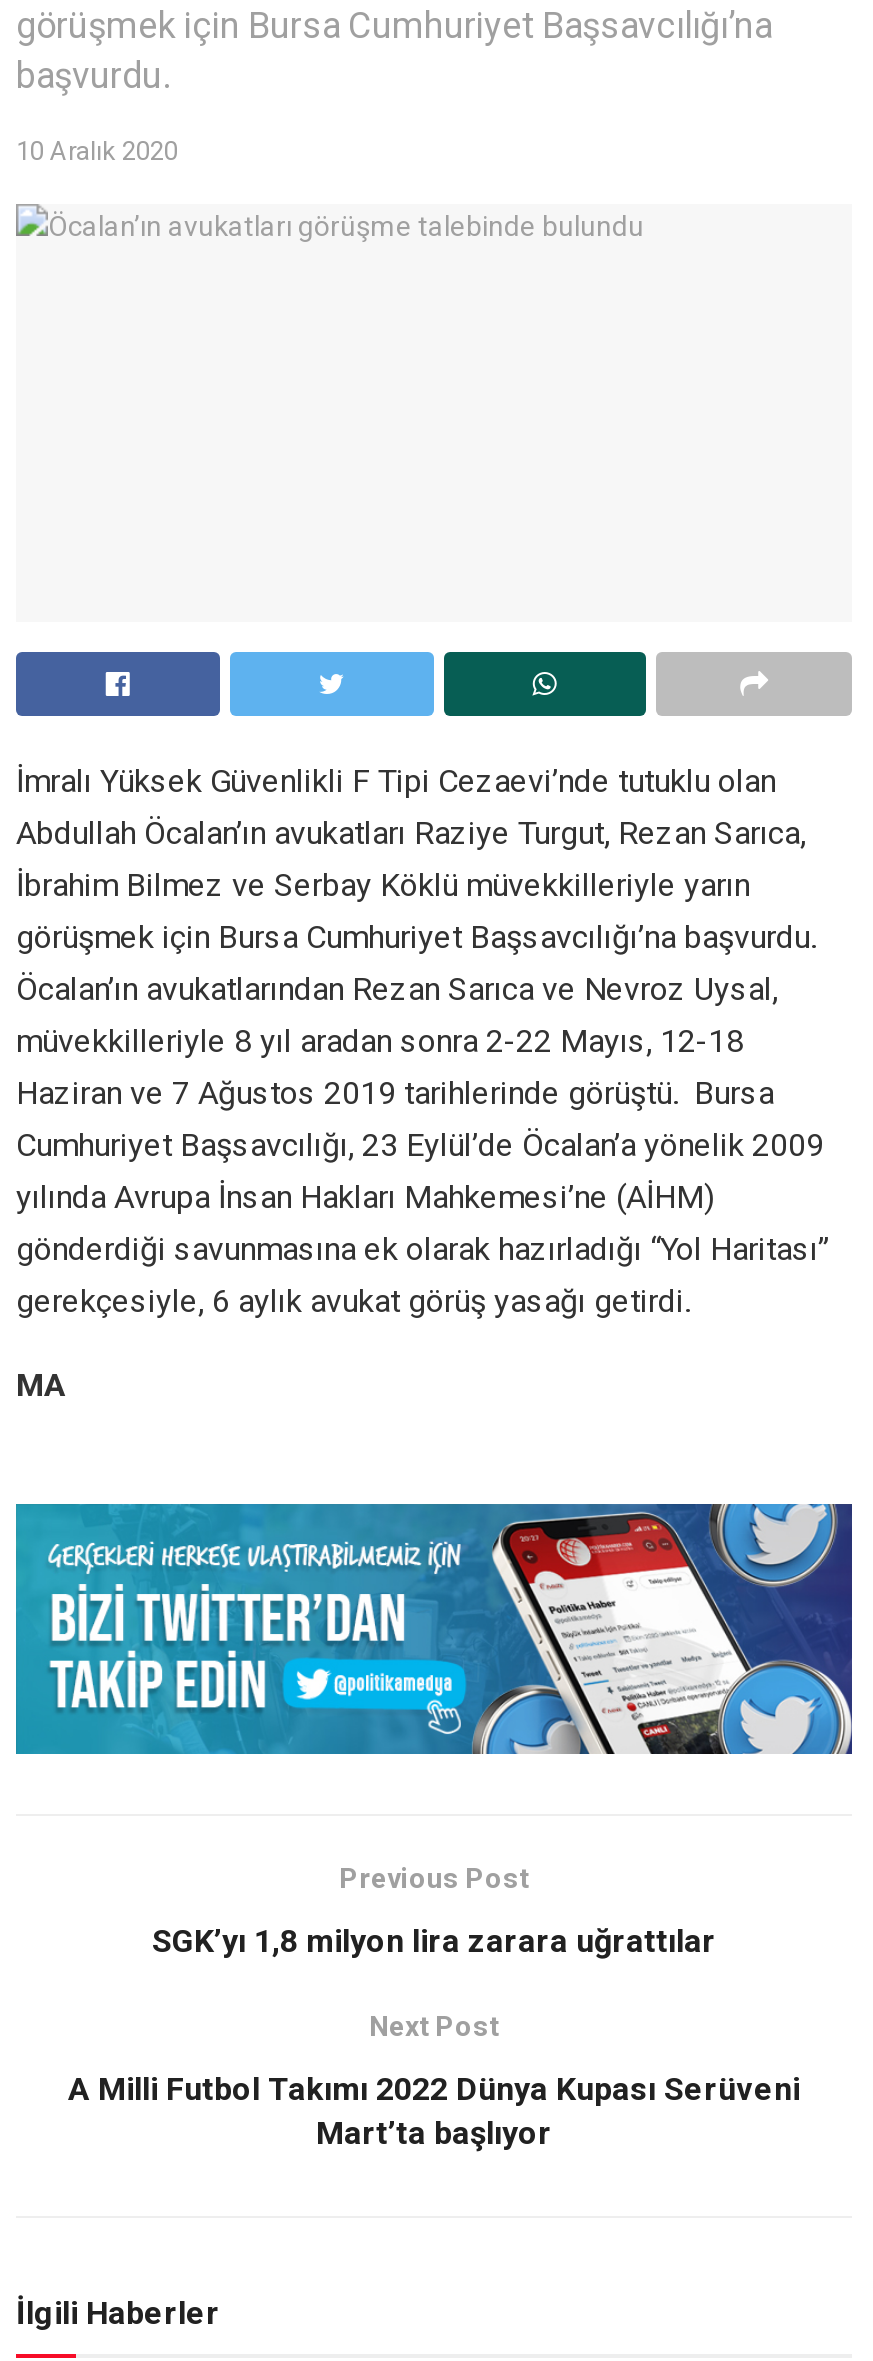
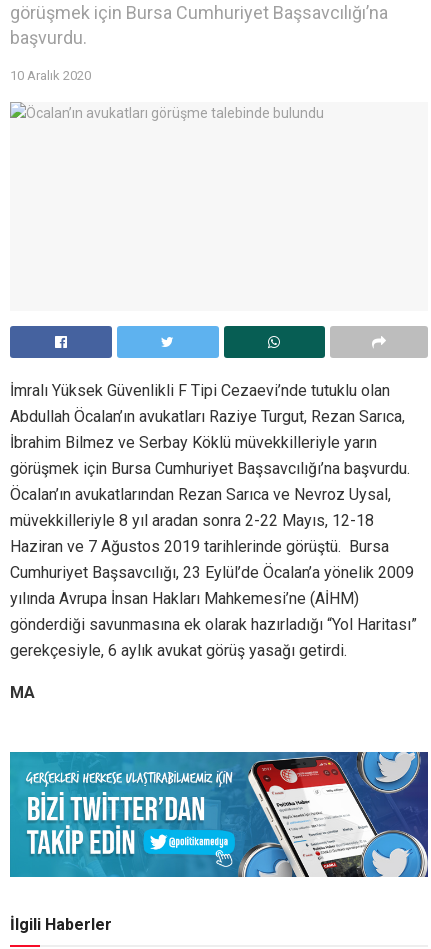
[68,1863,800,2153] Previous Post | SGK’yı 1,8 milyon lira zarara uğrattılar | Next Post | A Milli Futbol Takımı 2022 Dünya Kupası Serüveni | Mart’ta başlıyor -> none

